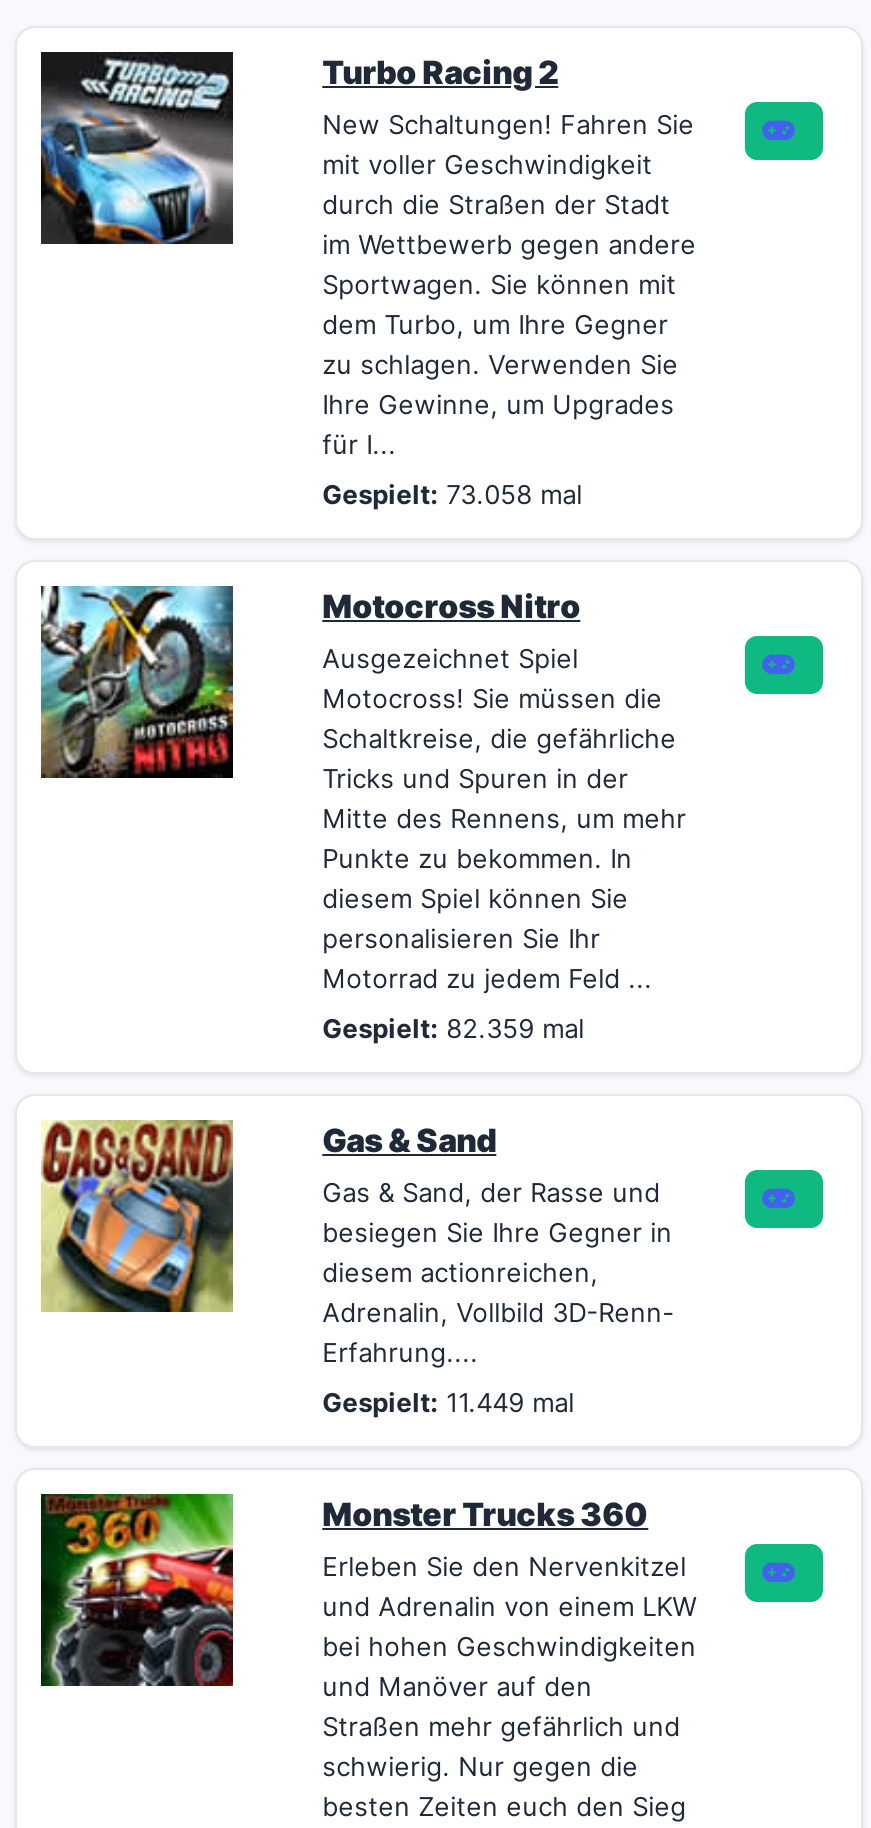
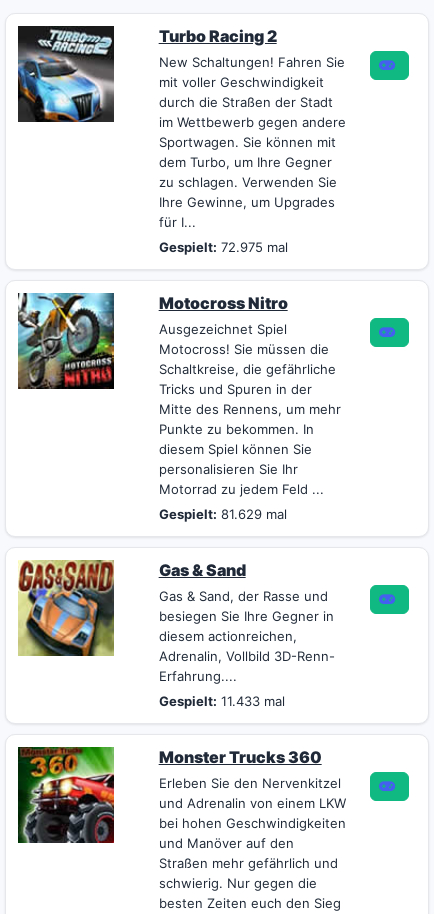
[322,478,582,510] Gespielt: 73.058 mal -> [159,239,288,255] Gespielt: 72.975 mal
[322,1012,584,1044] Gespielt: 82.359 mal -> [159,506,287,522] Gespielt: 81.629 mal
[322,1386,574,1418] Gespielt: 11.449 mal -> [159,693,285,709] Gespielt: 11.433 mal

